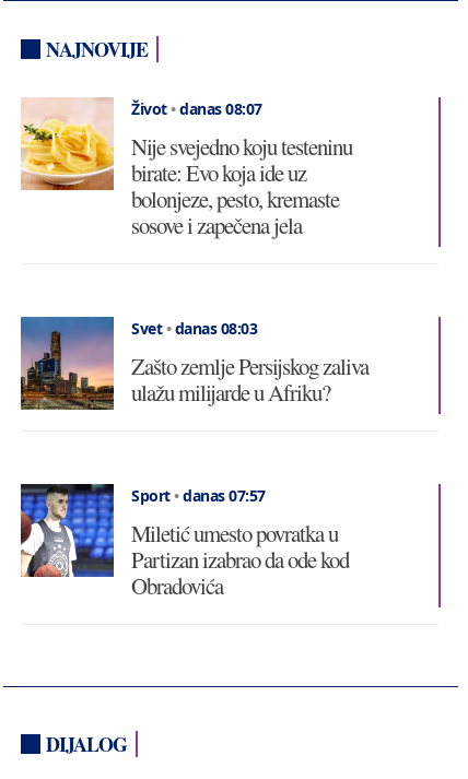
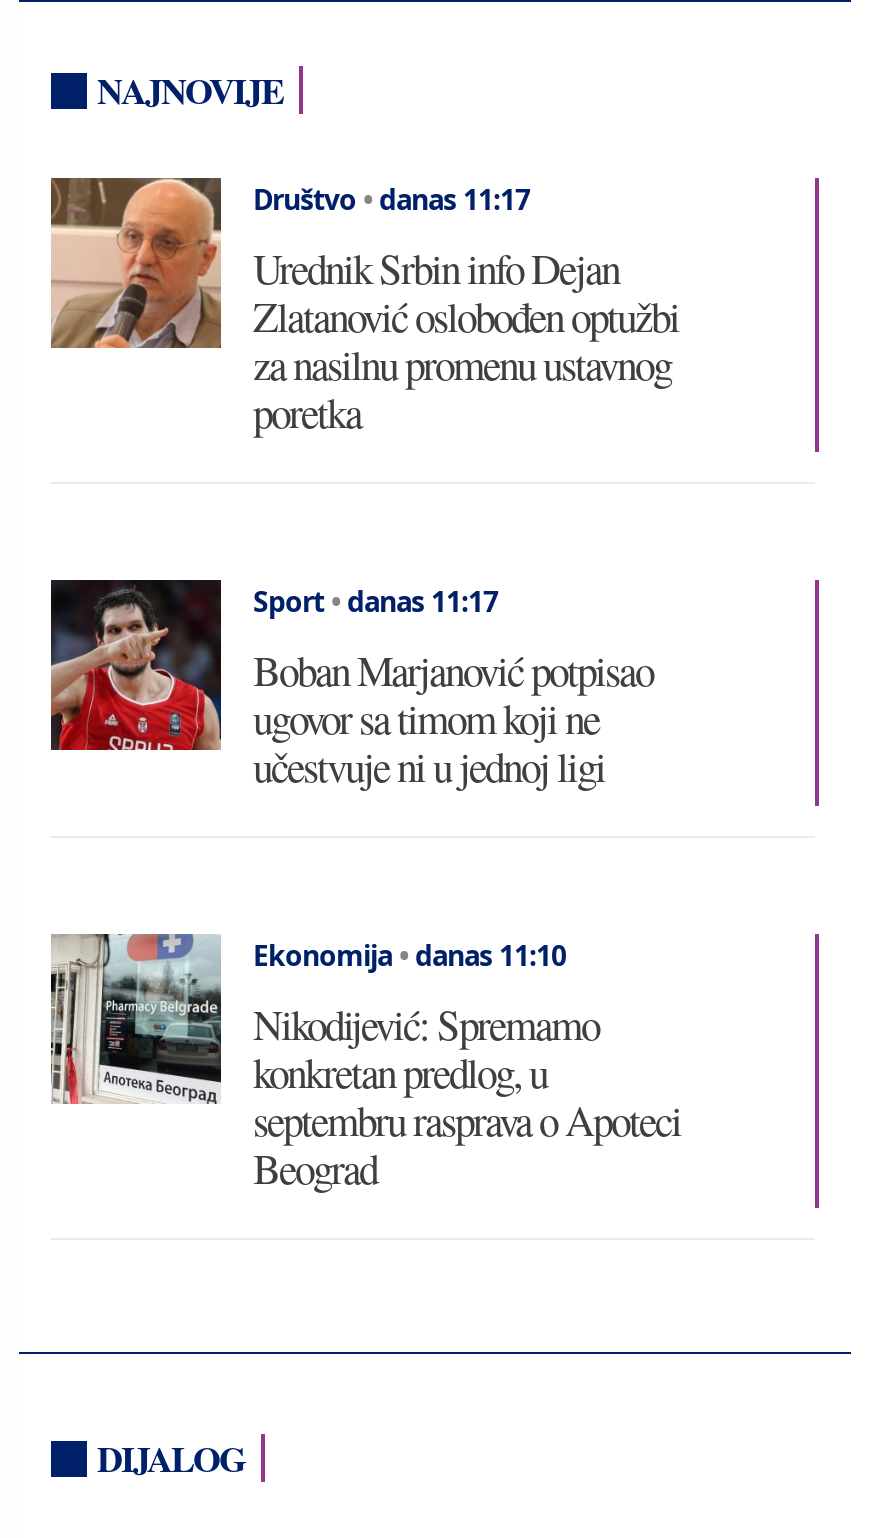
[21,97,352,240] [image] | Život • danas 08:07 | Nije svejedno koju testeninu | birate: Evo koja ide uz | bolonjeze, pesto, kremaste | sosove i zapečena jela -> [49,176,679,440] [image] | Društvo • danas 11:17 | Urednik Srbin info Dejan | Zlatanović oslobođen optužbi | za nasilnu promenu ustavnog | poretka
[20,316,368,411] [image] | Svet • danas 08:03 | Zašto zemlje Persijskog zaliva | ulažu milijarde u Afriku? -> [49,578,653,794] [image] | Sport • danas 11:17 | Boban Marjanović potpisao | ugovor sa timom koji ne | učestvuje ni u jednoj ligi
[20,483,349,601] [image] | Sport • danas 07:57 | Miletić umesto povratka u | Partizan izabrao da ode kod | Obradovića -> [51,932,681,1196] [image] | Ekonomija • danas 11:10 | Nikodijević: Spremamo | konkretan predlog, u | septembru rasprava o Apoteci | Beograd

